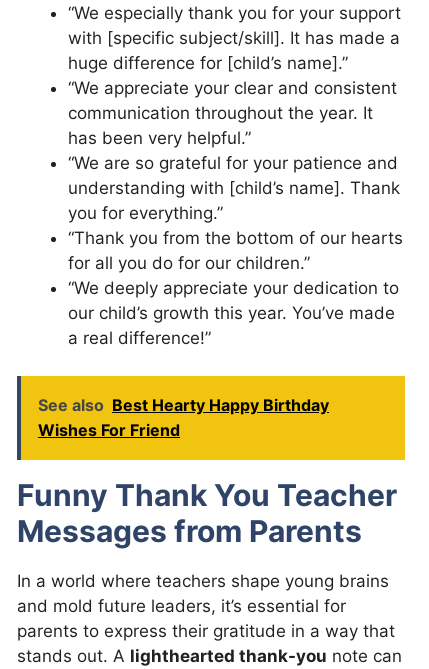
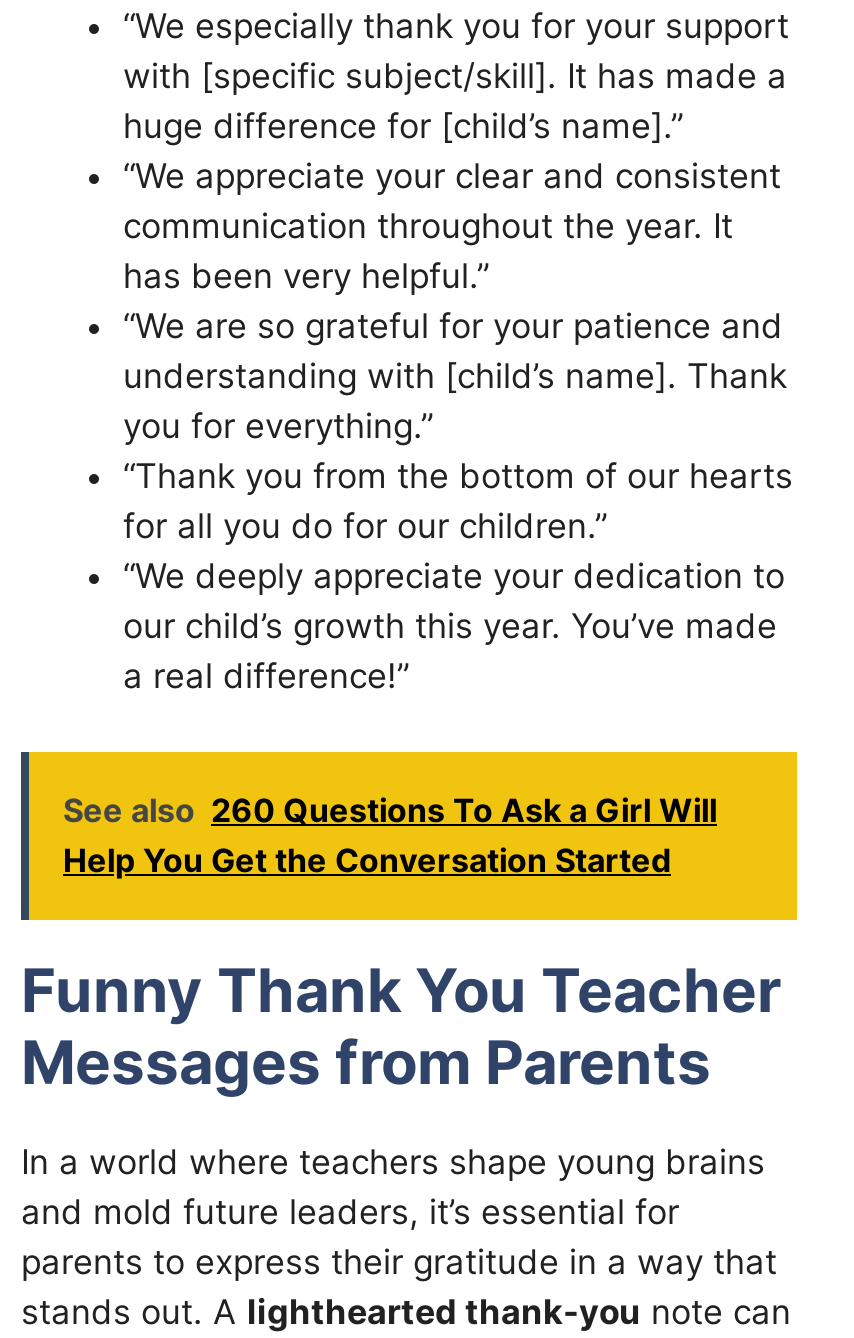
[38,395,329,440] See also Best Hearty Happy Birthday | Wishes For Friend -> [63,791,717,881] See also 260 Questions To Ask a Girl Will | Help You Get the Conversation Started

